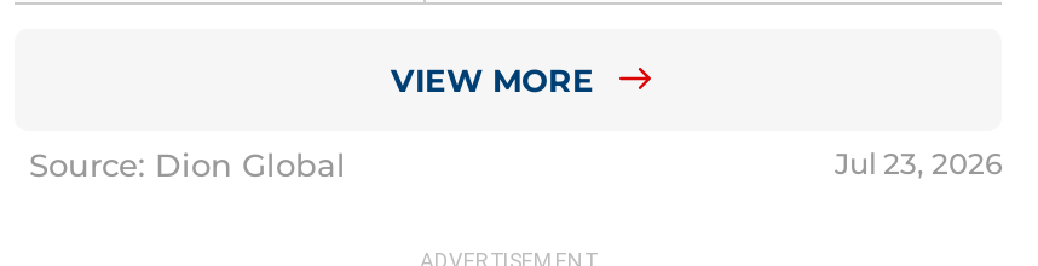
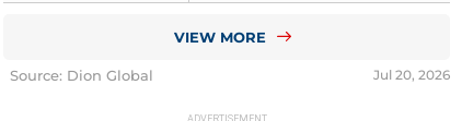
[835,146,1002,182] Jul 23, 2026 -> [373,67,450,83] Jul 20, 2026

